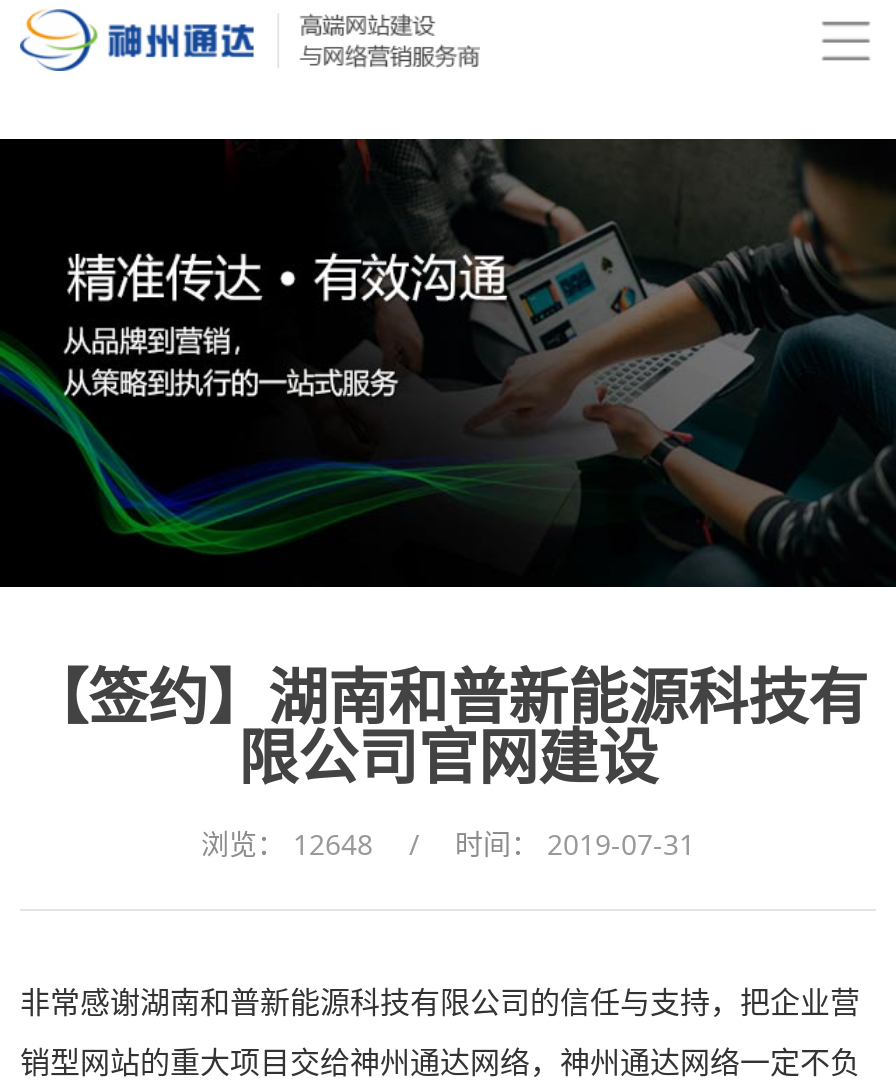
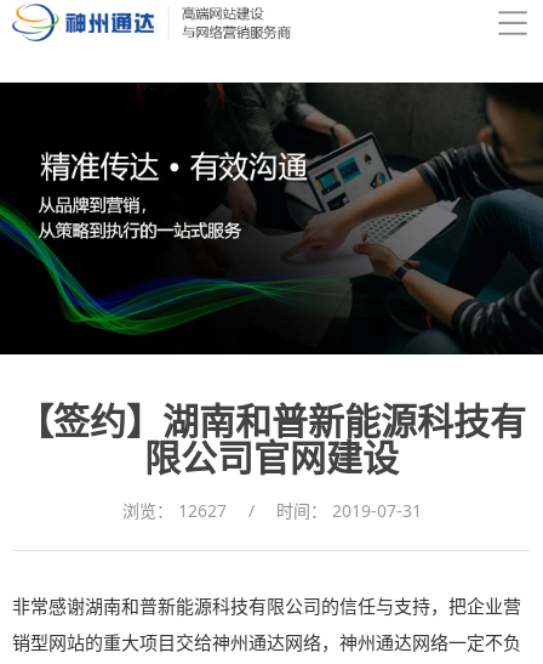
[201,825,373,863] 浏览： 12648 -> [122,499,226,522] 浏览： 12627

